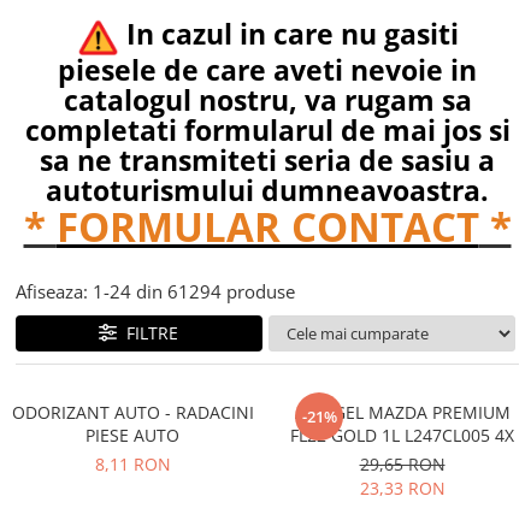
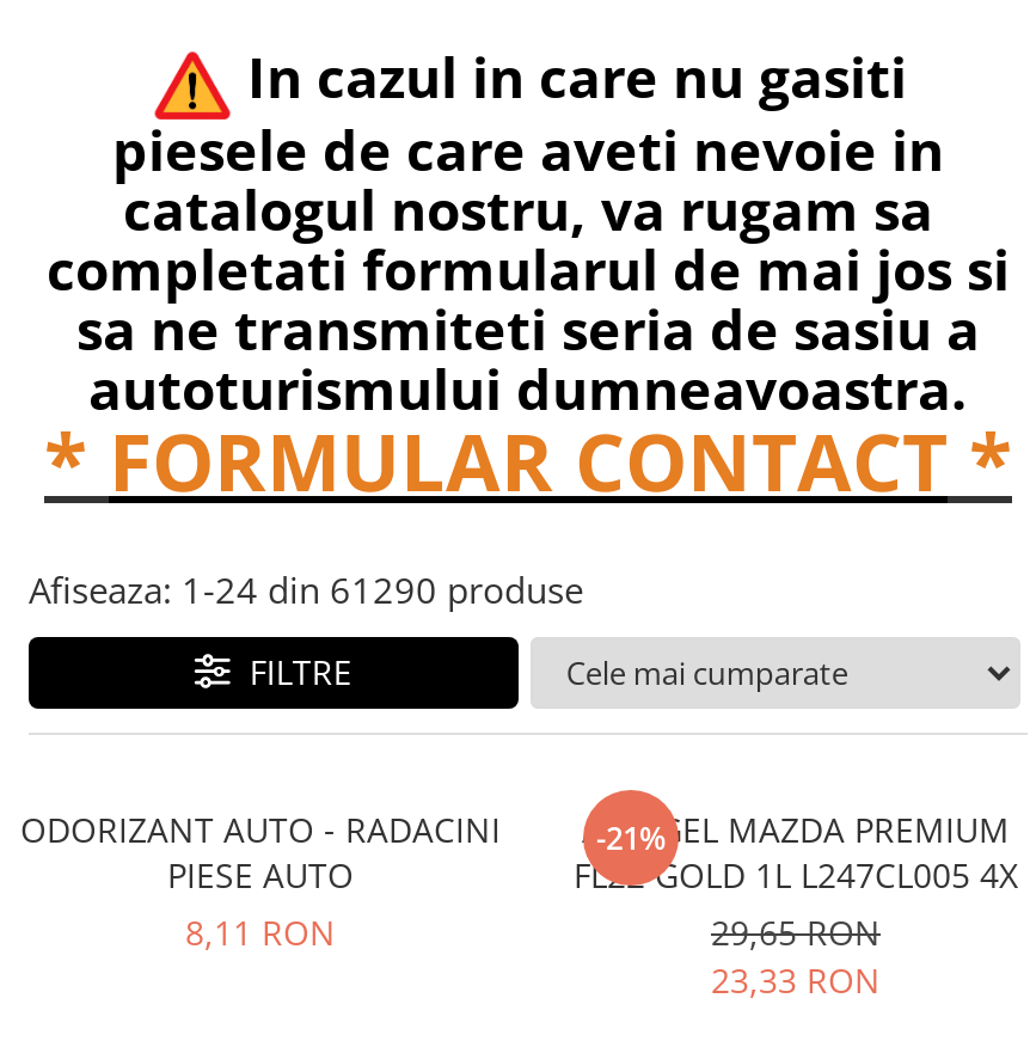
[16,279,295,303] Afiseaza: 1- 24 din 61294 produse -> [29,565,583,613] Afiseaza: 1- 24 din 61290 produse

